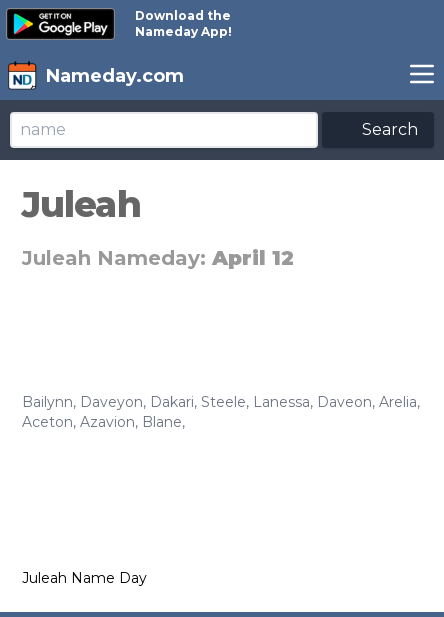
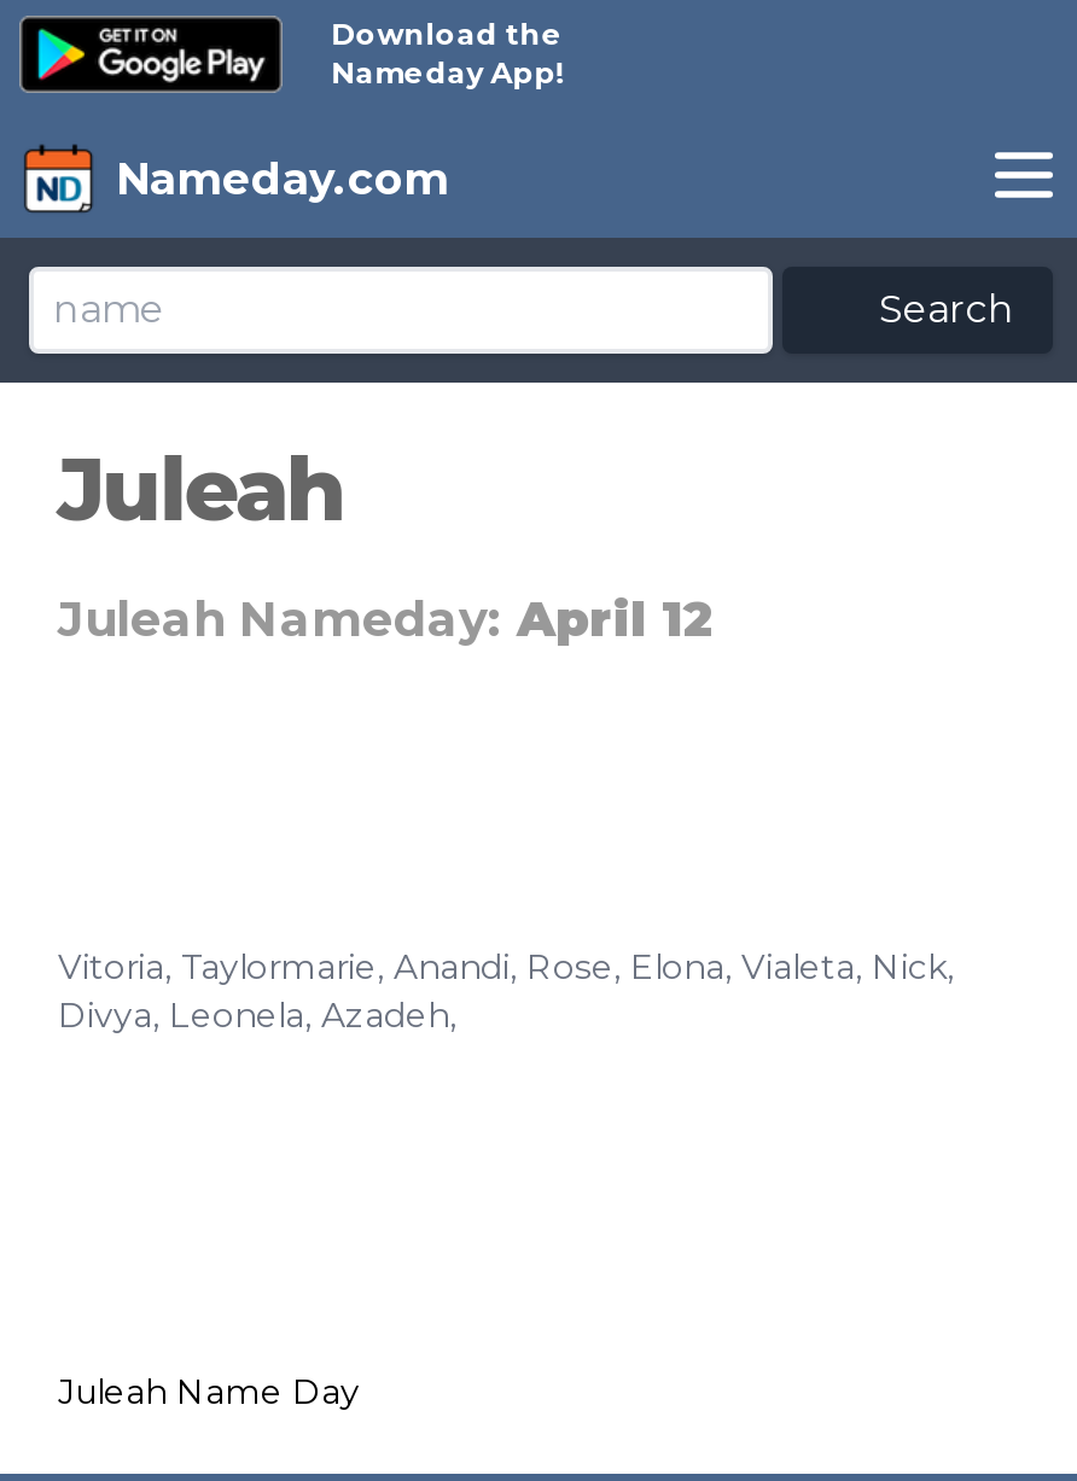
[22,393,420,431] Bailynn, Daveyon, Dakari, Steele, Lanessa, Daveon, Arelia, | Aceton, Azavion, Blane, -> [58,945,954,1037] Vitoria, Taylormarie, Anandi, Rose, Elona, Vialeta, Nick, | Divya, Leonela, Azadeh,

